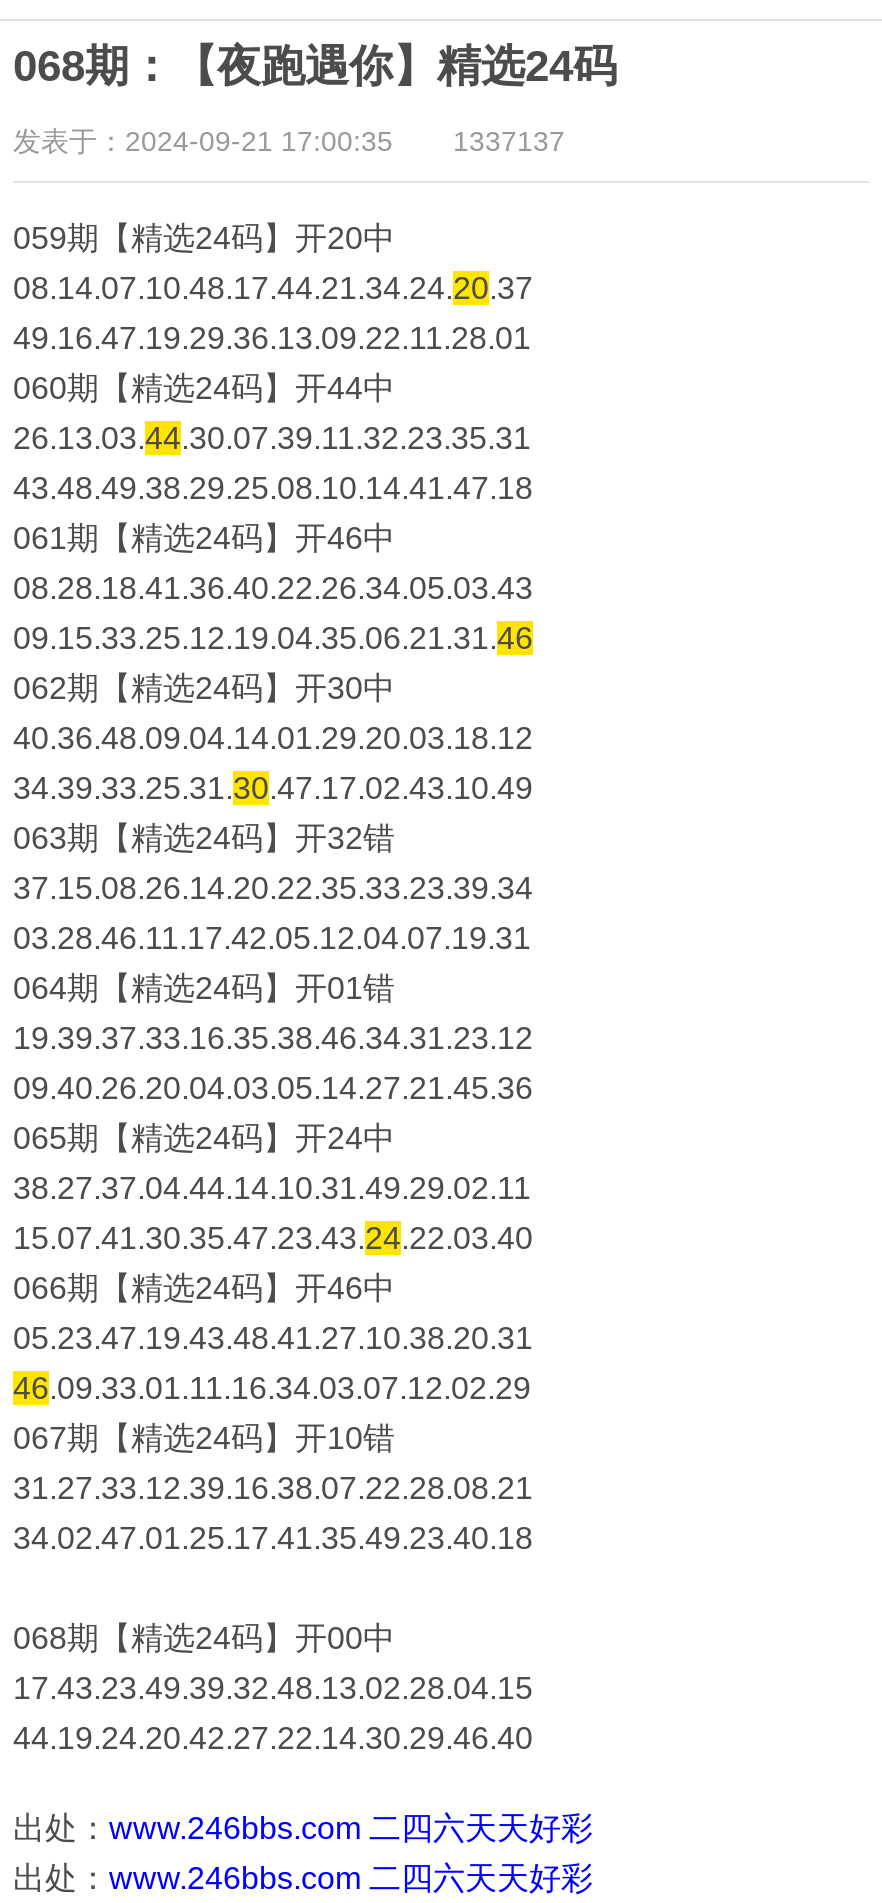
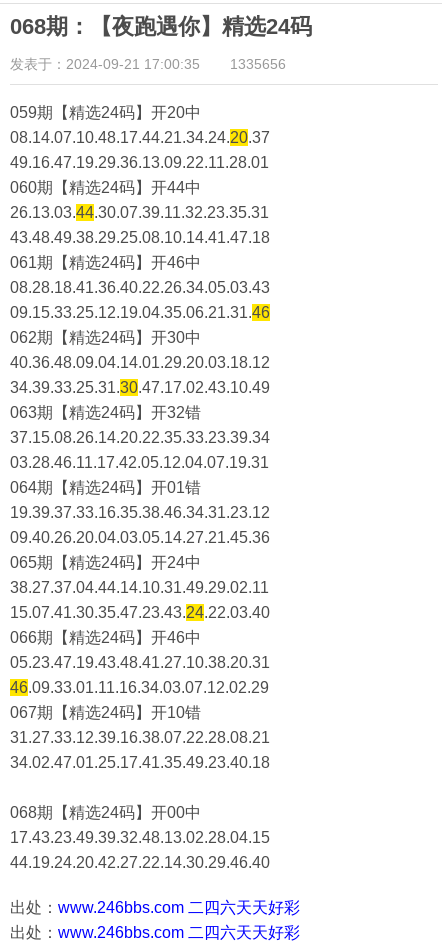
[13,125,565,157] 发表于：2024-09-21 17:00:35 1337137 -> [10,56,286,72] 发表于：2024-09-21 17:00:35 1335656

